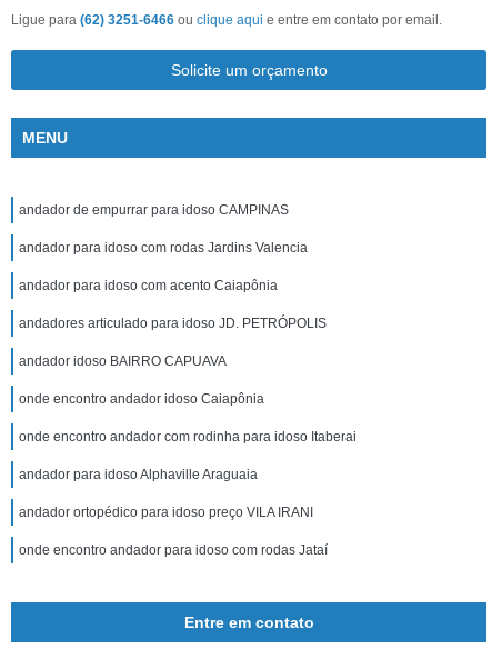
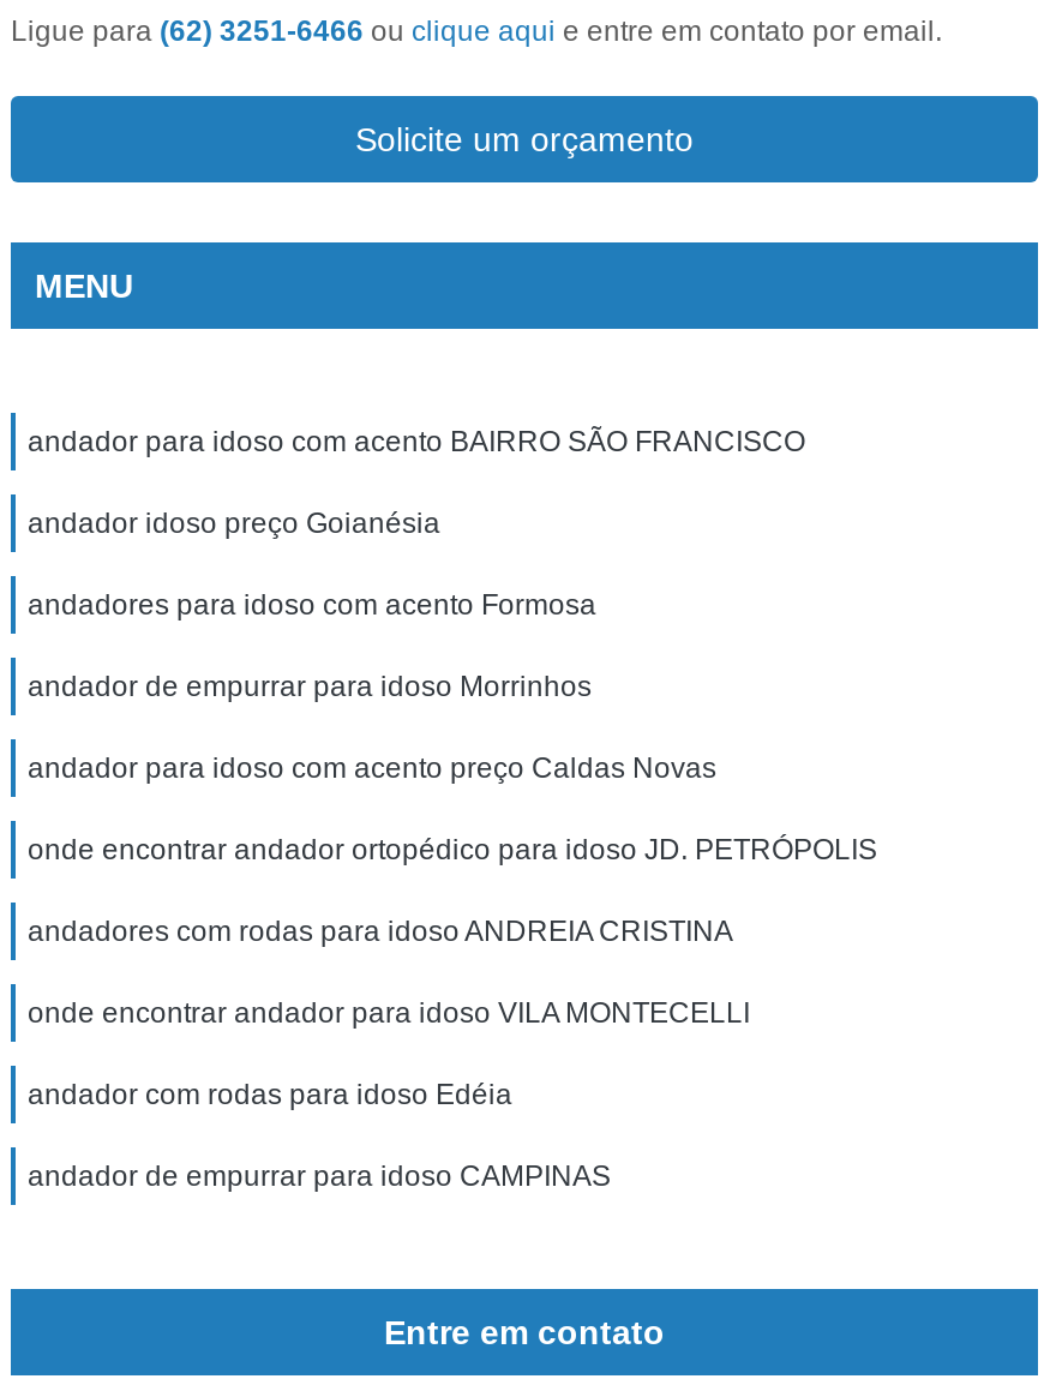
none -> [28,425,877,1111] andador para idoso com acento BAIRRO SÃO FRANCISCO | andador idoso preço Goianésia | andadores para idoso com acento Formosa | andador de empurrar para idoso Morrinhos | andador para idoso com acento preço Caldas Novas | onde encontrar andador ortopédico para idoso JD. PETRÓPOLIS | andadores com rodas para idoso ANDREIA CRISTINA | onde encontrar andador para idoso VILA MONTECELLI | andador com rodas para idoso Edéia
moved [19,202,289,218] -> [28,1159,611,1193]: andador de empurrar para idoso CAMPINAS
[19,240,357,558] andador para idoso com rodas Jardins Valencia | andador para idoso com acento Caiapônia | andadores articulado para idoso JD. PETRÓPOLIS | andador idoso BAIRRO CAPUAVA | onde encontro andador idoso Caiapônia | onde encontro andador com rodinha para idoso Itaberai | andador para idoso Alphaville Araguaia | andador ortopédico para idoso preço VILA IRANI | onde encontro andador para idoso com rodas Jataí -> none

